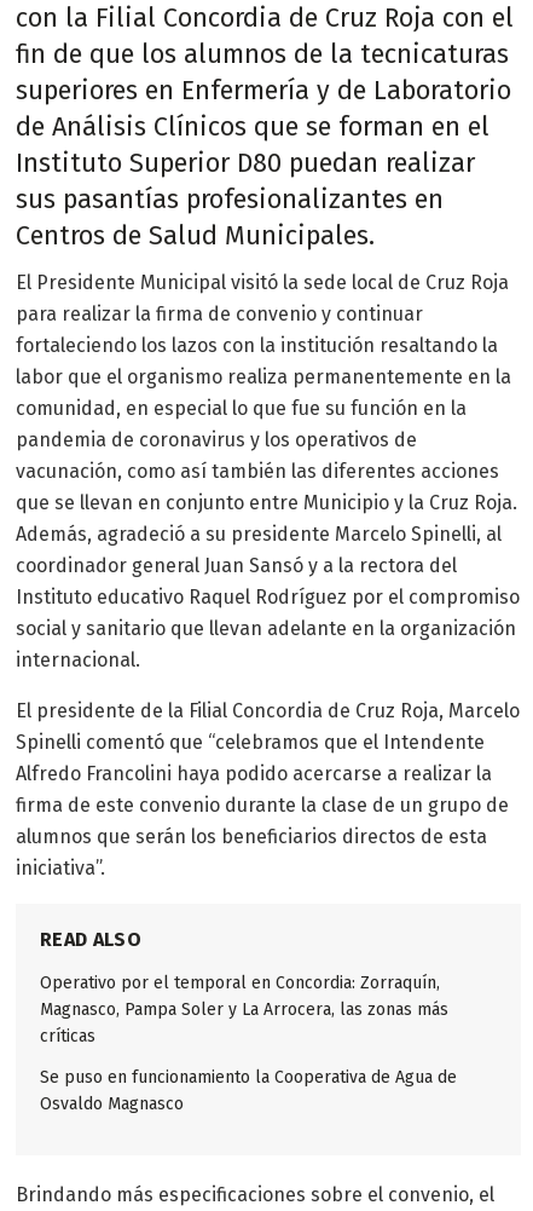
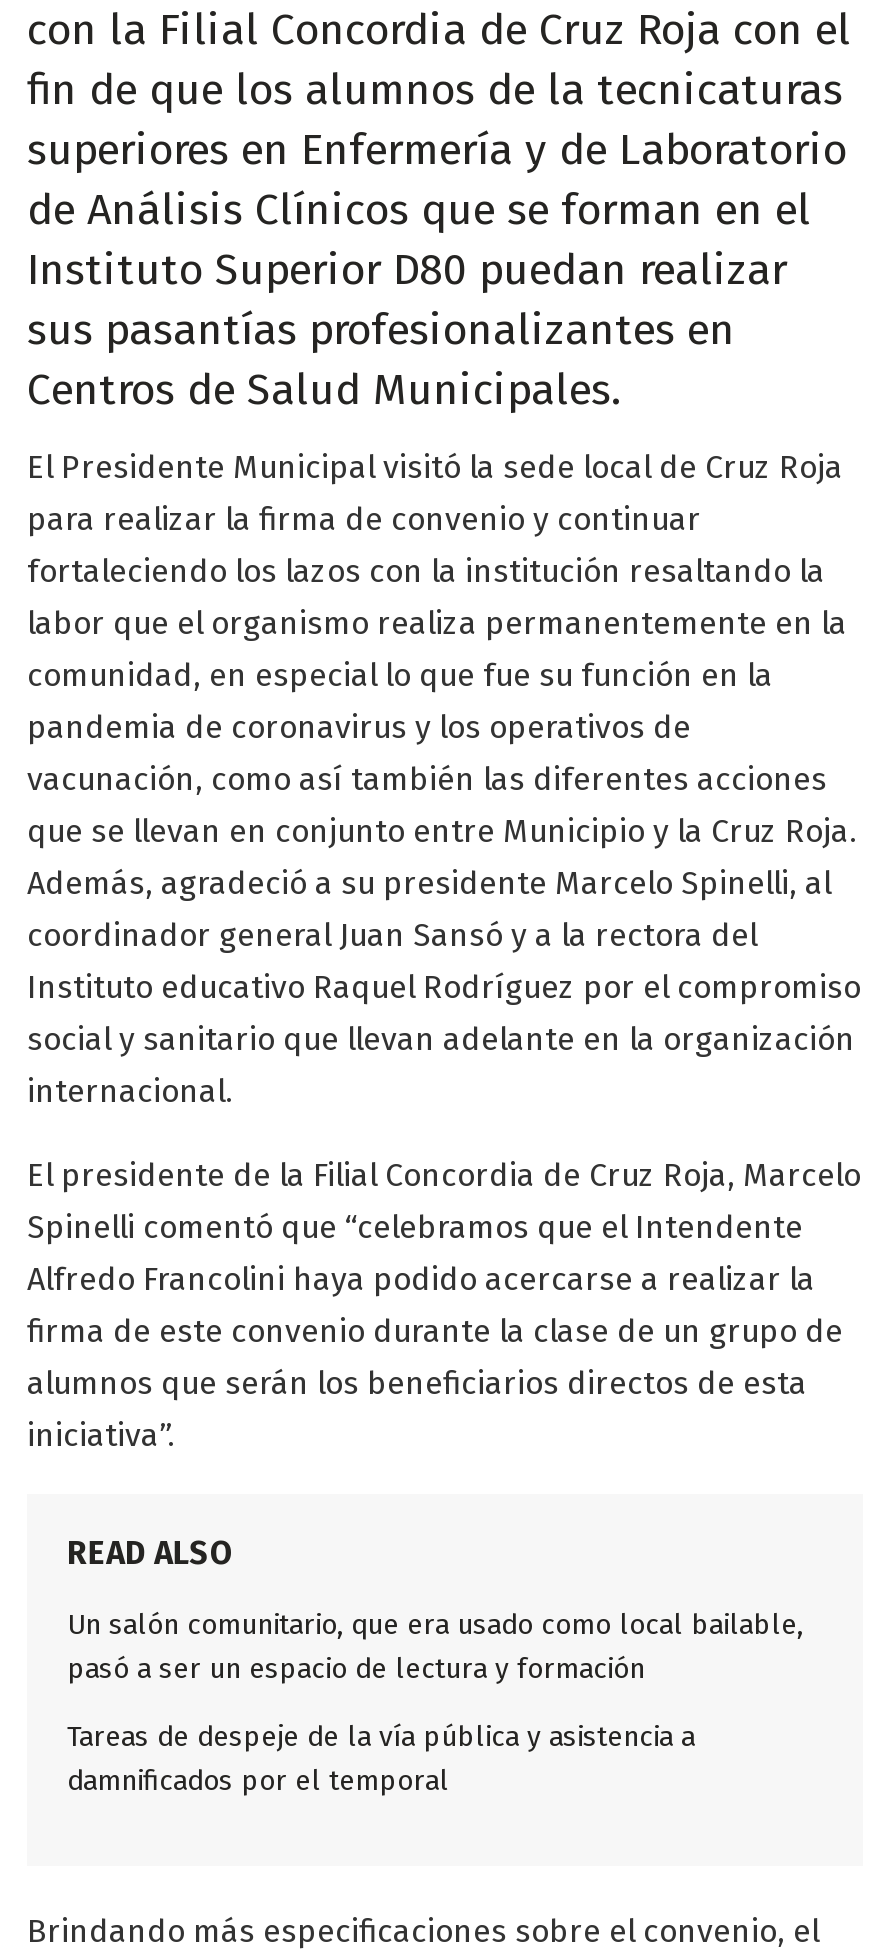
[40,972,448,1046] Operativo por el temporal en Concordia: Zorraquín, | Magnasco, Pampa Soler y La Arrocera, las zonas más | críticas -> [67,1608,803,1686] Un salón comunitario, que era usado como local bailable, | pasó a ser un espacio de lectura y formación
[40,1067,457,1114] Se puso en funcionamiento la Cooperativa de Agua de | Osvaldo Magnasco -> [67,1720,695,1798] Tareas de despeje de la vía pública y asistencia a | damnificados por el temporal

